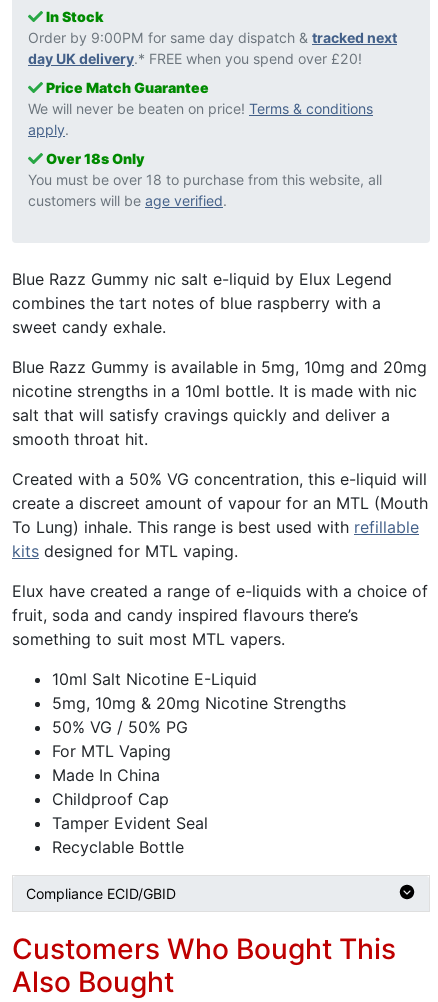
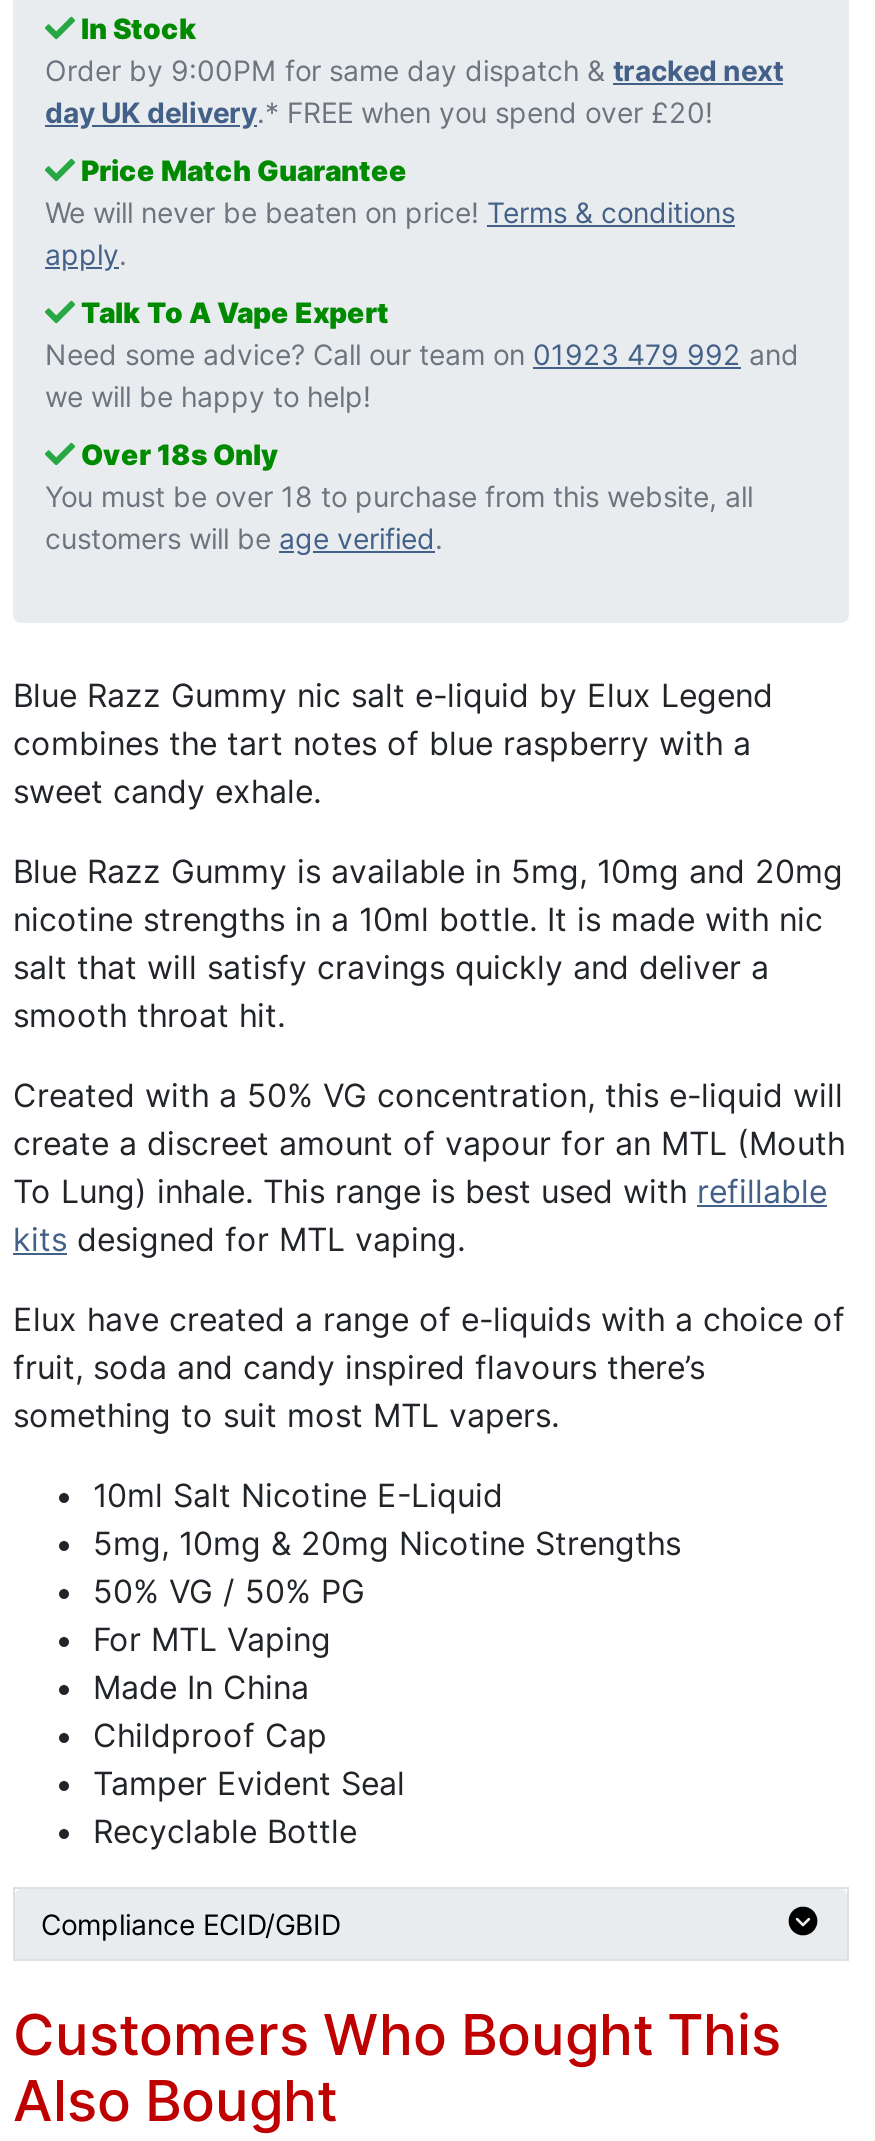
none -> [45,294,799,412] Talk To A Vape Expert | Need some advice? Call our team on 01923 479 992 and | we will be happy to help!

